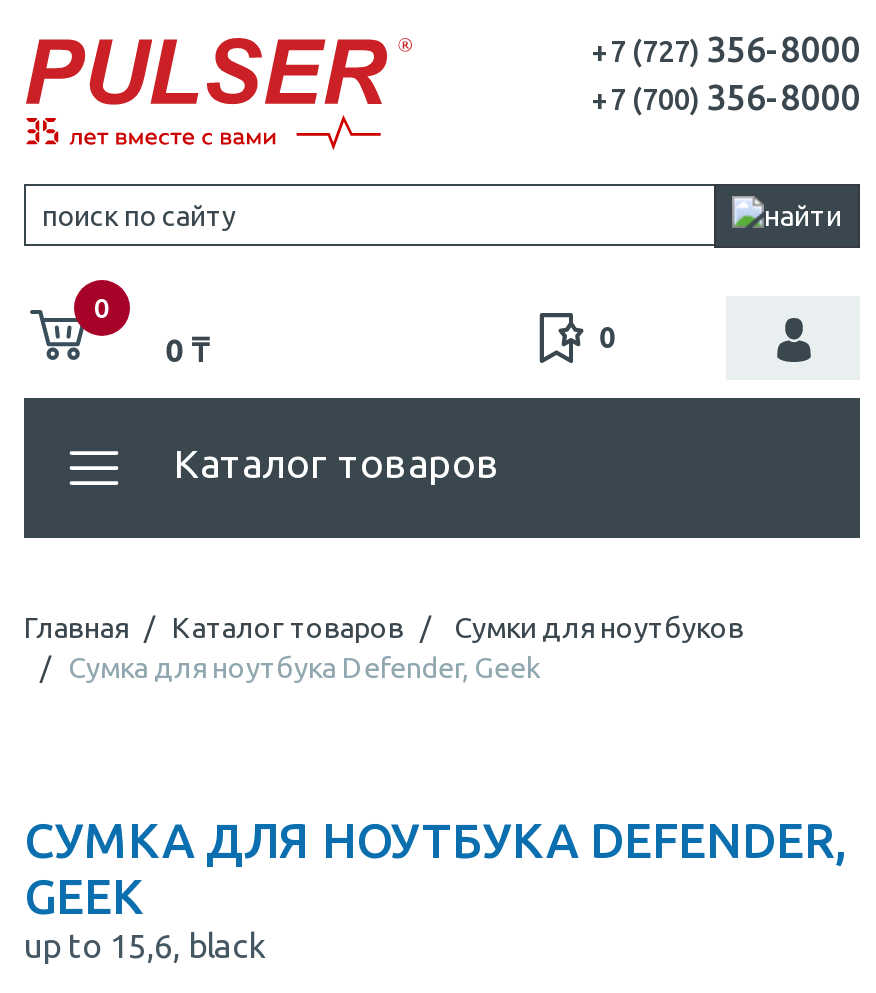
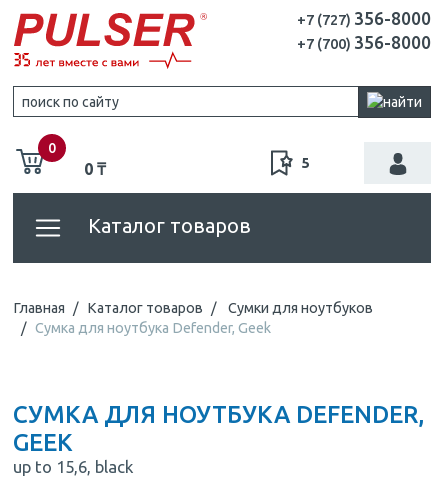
[599,322,615,354] 0 -> [301,155,309,171] 5

